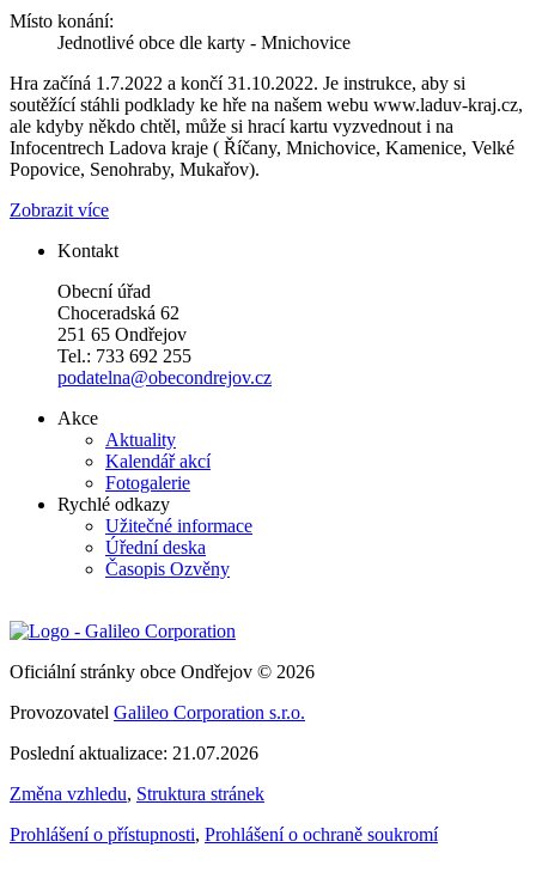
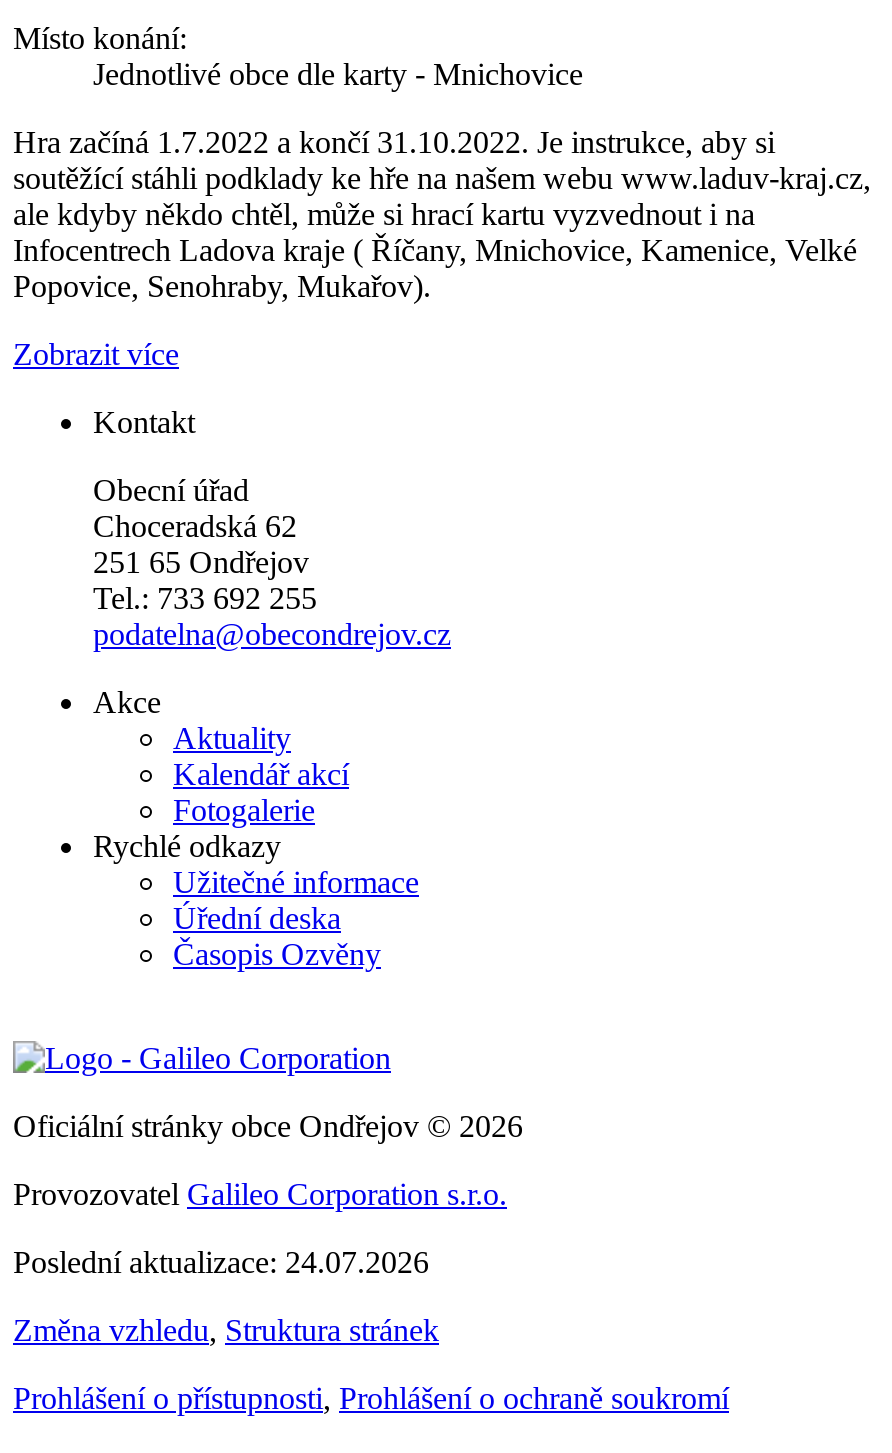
[10,743,258,763] Poslední aktualizace: 21.07.2026 -> [13,1245,429,1279] Poslední aktualizace: 24.07.2026

